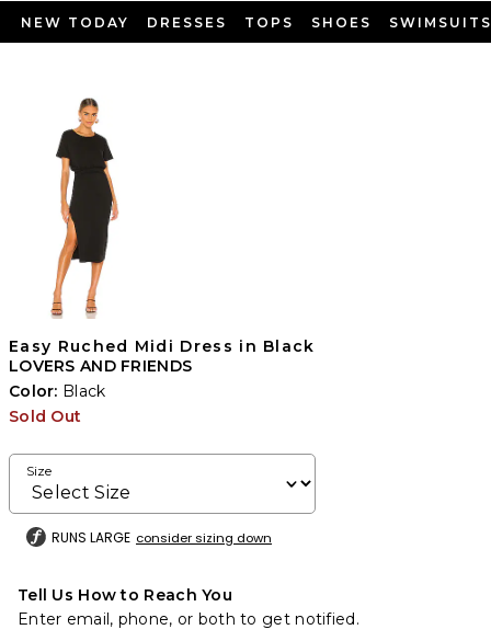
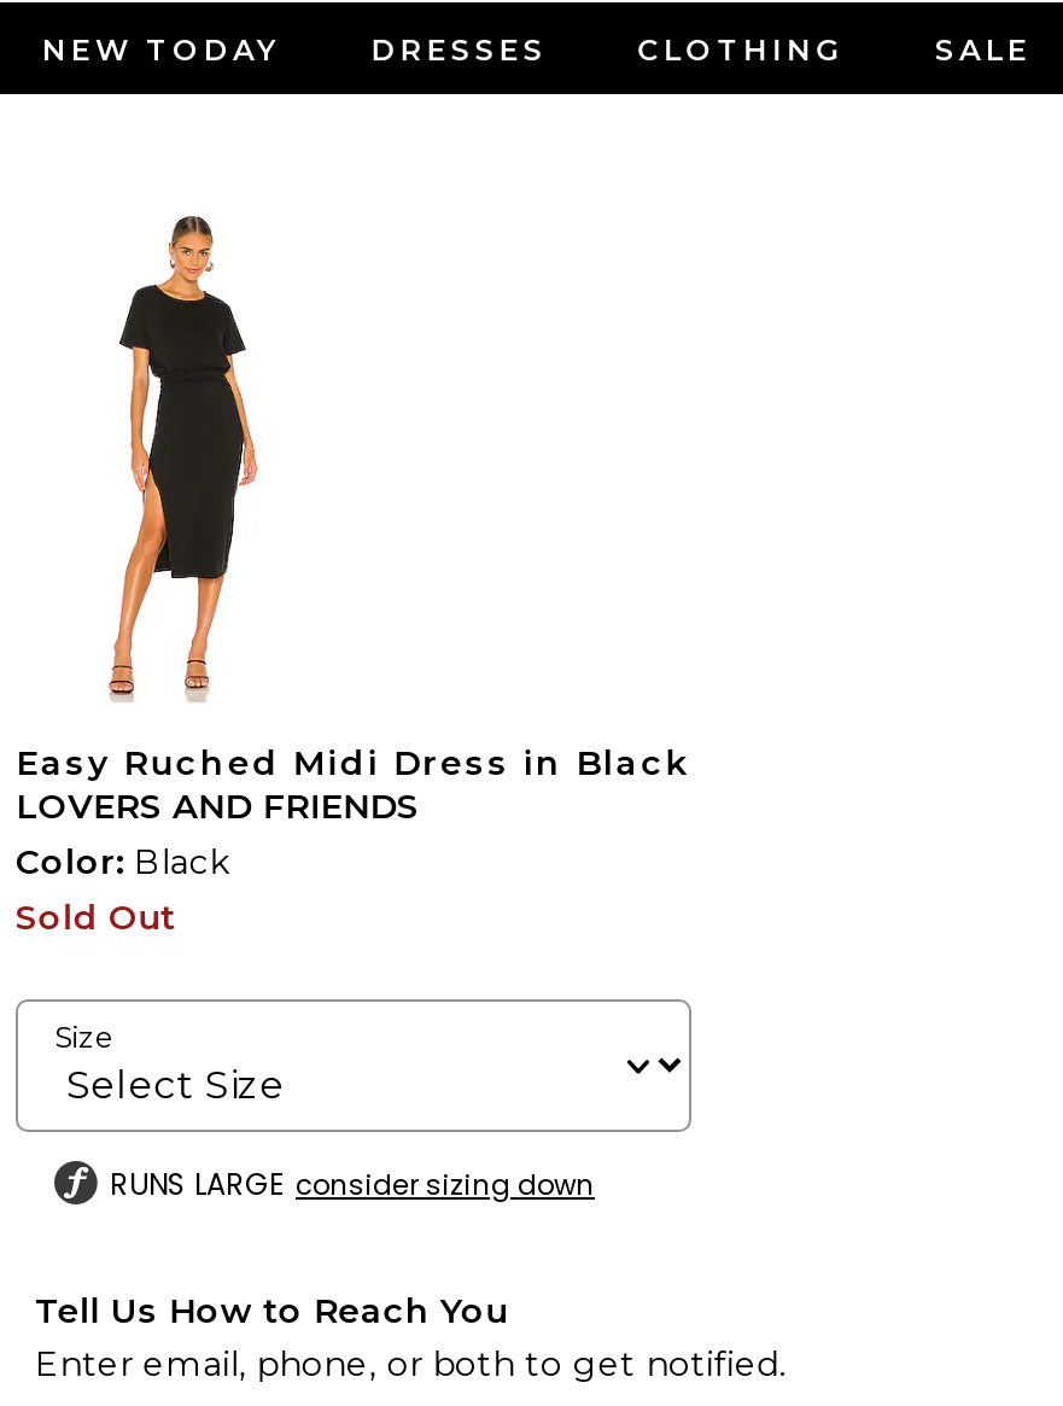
[244,14,491,31] TOPS | SHOES | SWIMSUITS -> [638,31,1032,68] CLOTHING | SALE

